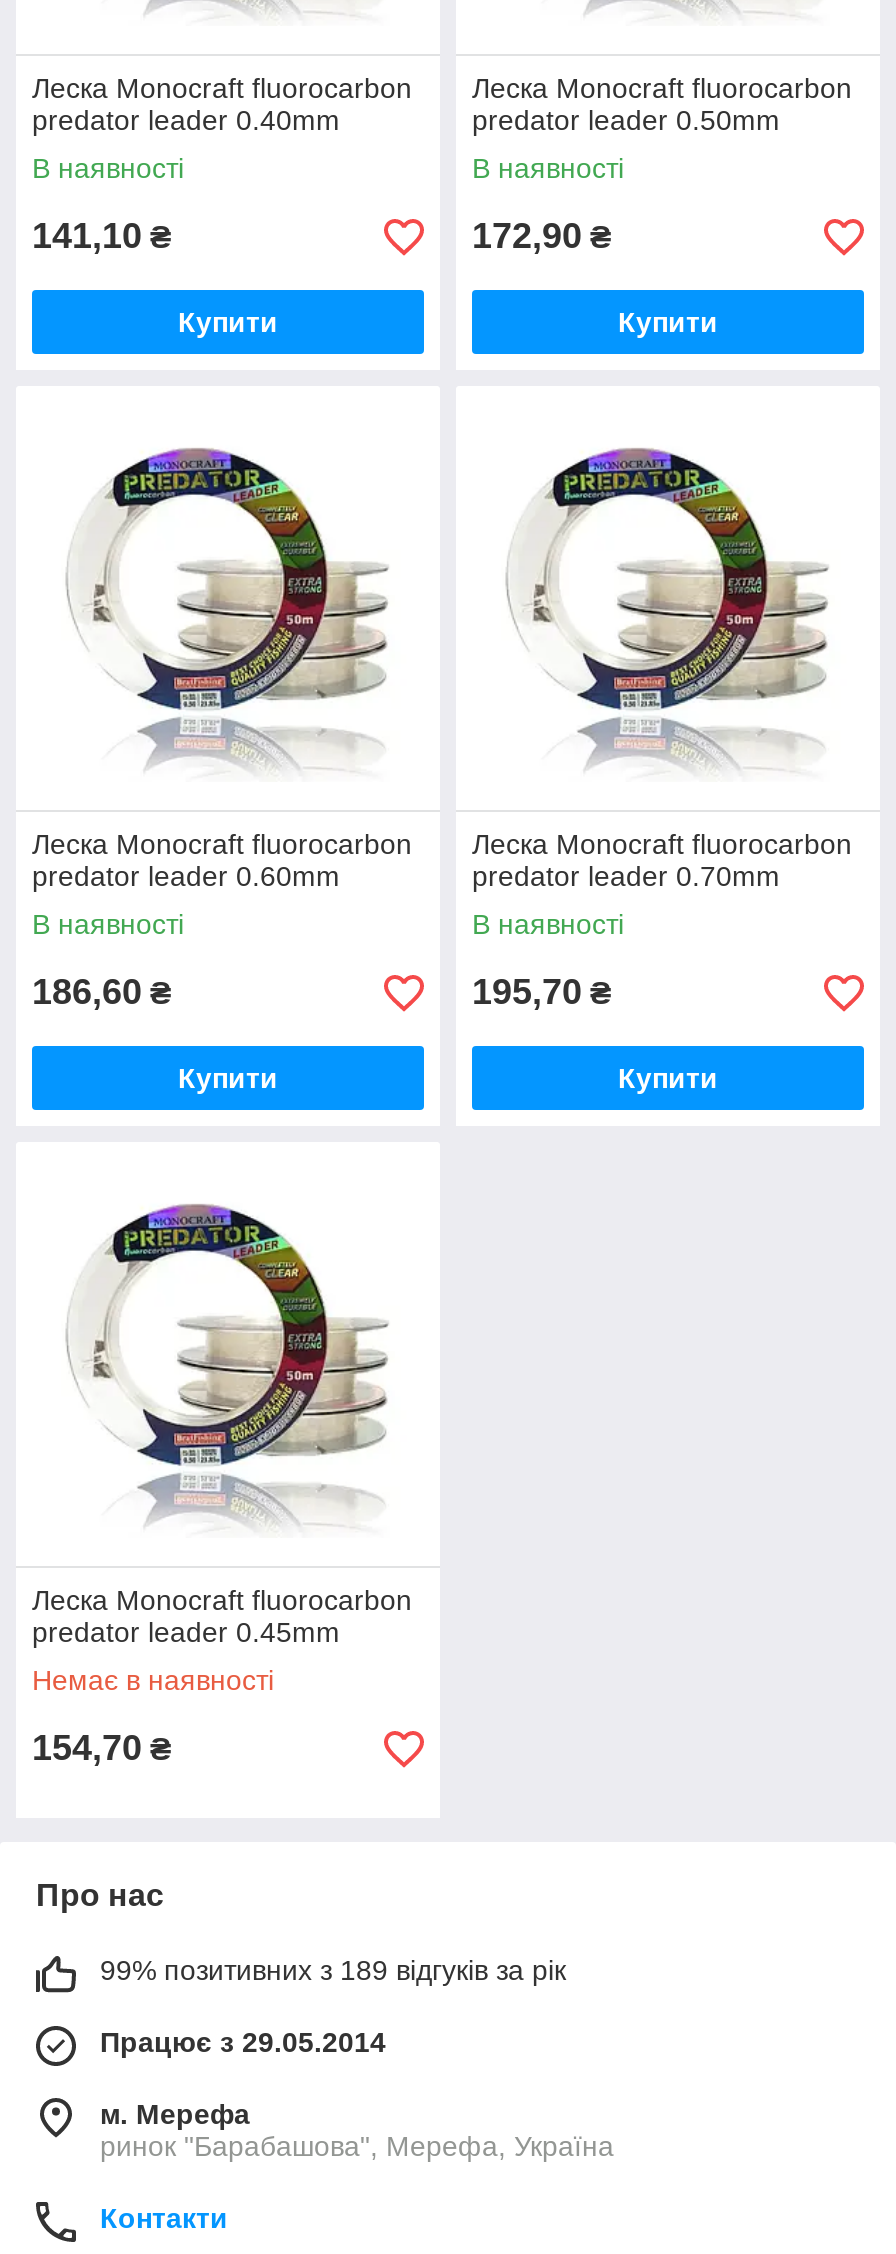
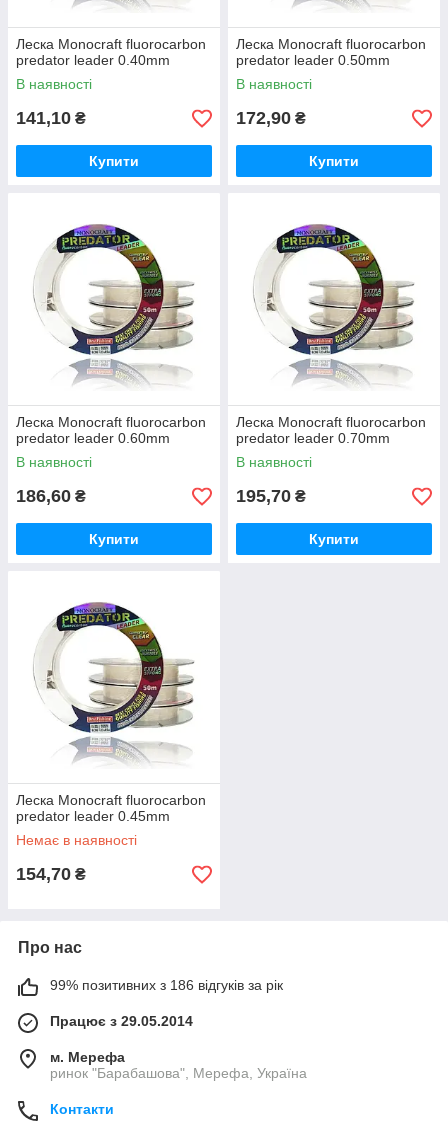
[100,1954,566,1986] 99% позитивних з 189 відгуків за рік -> [50,977,283,993] 99% позитивних з 186 відгуків за рік

